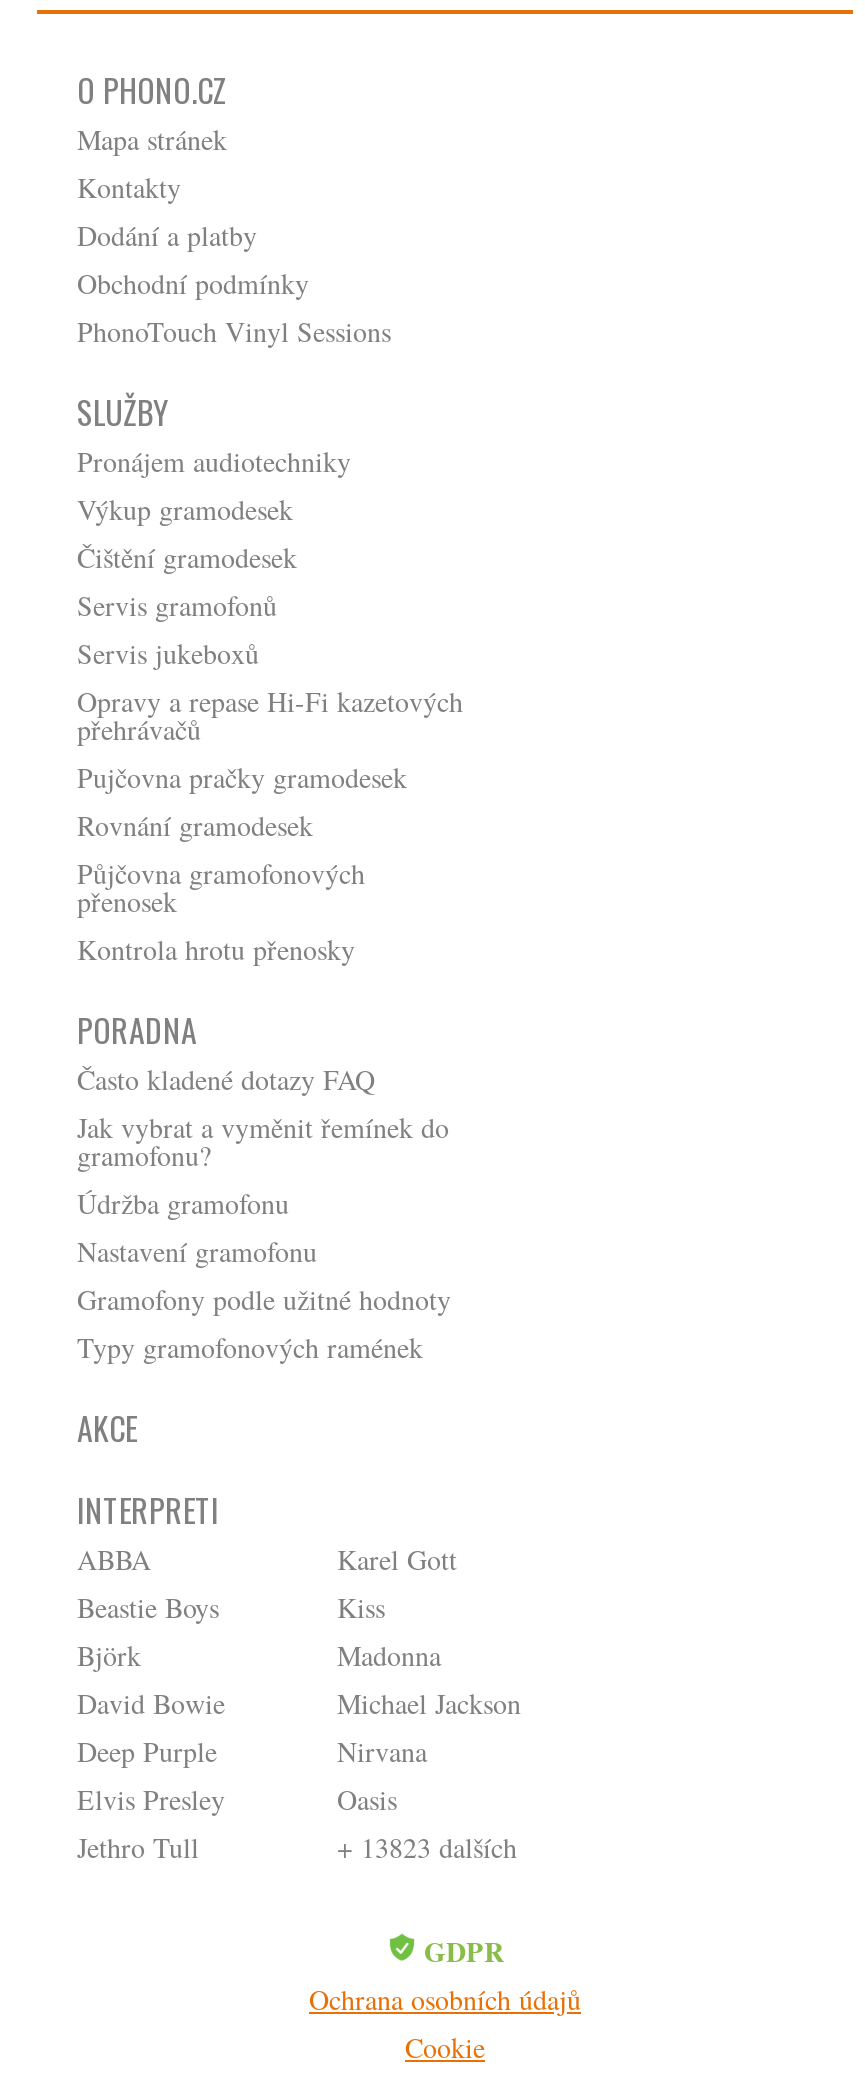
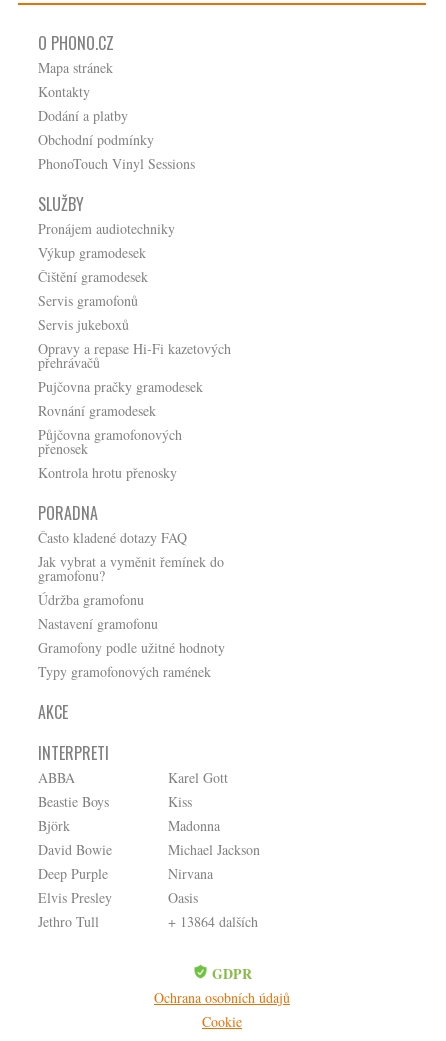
[337,1828,517,1866] + 13823 dalších -> [168,912,258,931] + 13864 dalších

